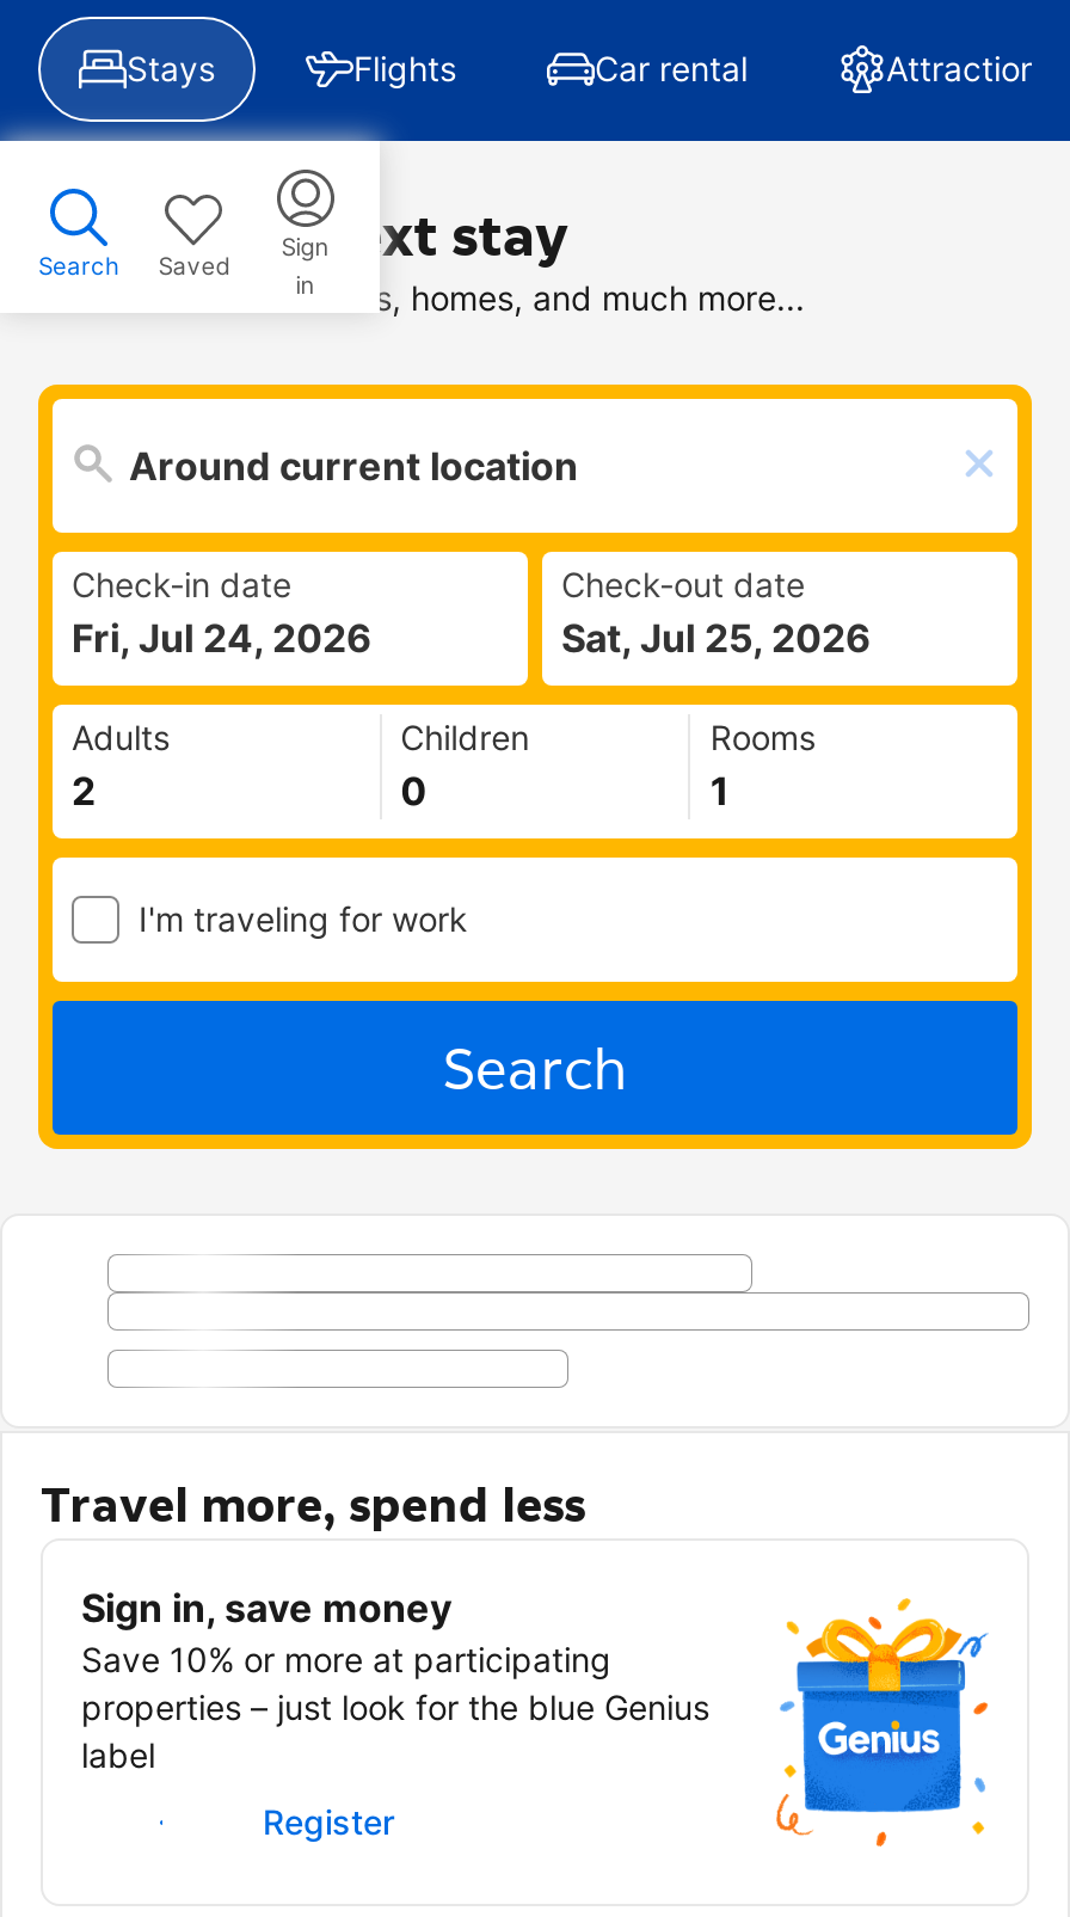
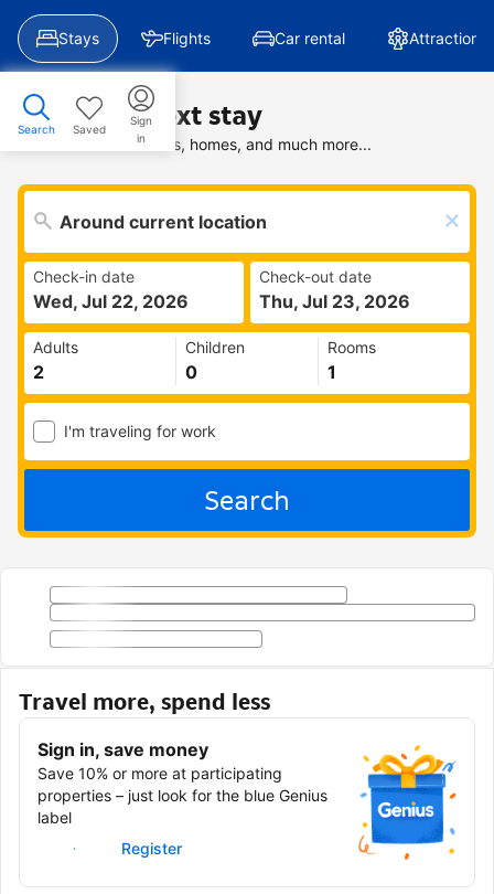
[72,614,373,662] Fri, Jul 24, 2026 -> [33,290,189,312] Wed, Jul 22, 2026
[561,614,872,662] Sat, Jul 25, 2026 -> [259,290,410,312] Thu, Jul 23, 2026

